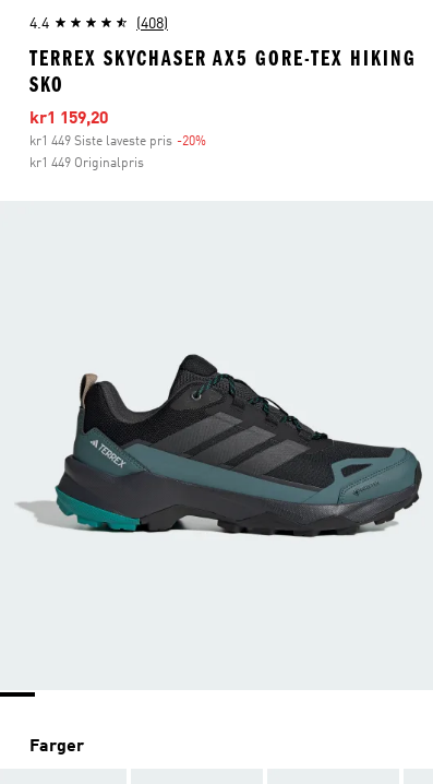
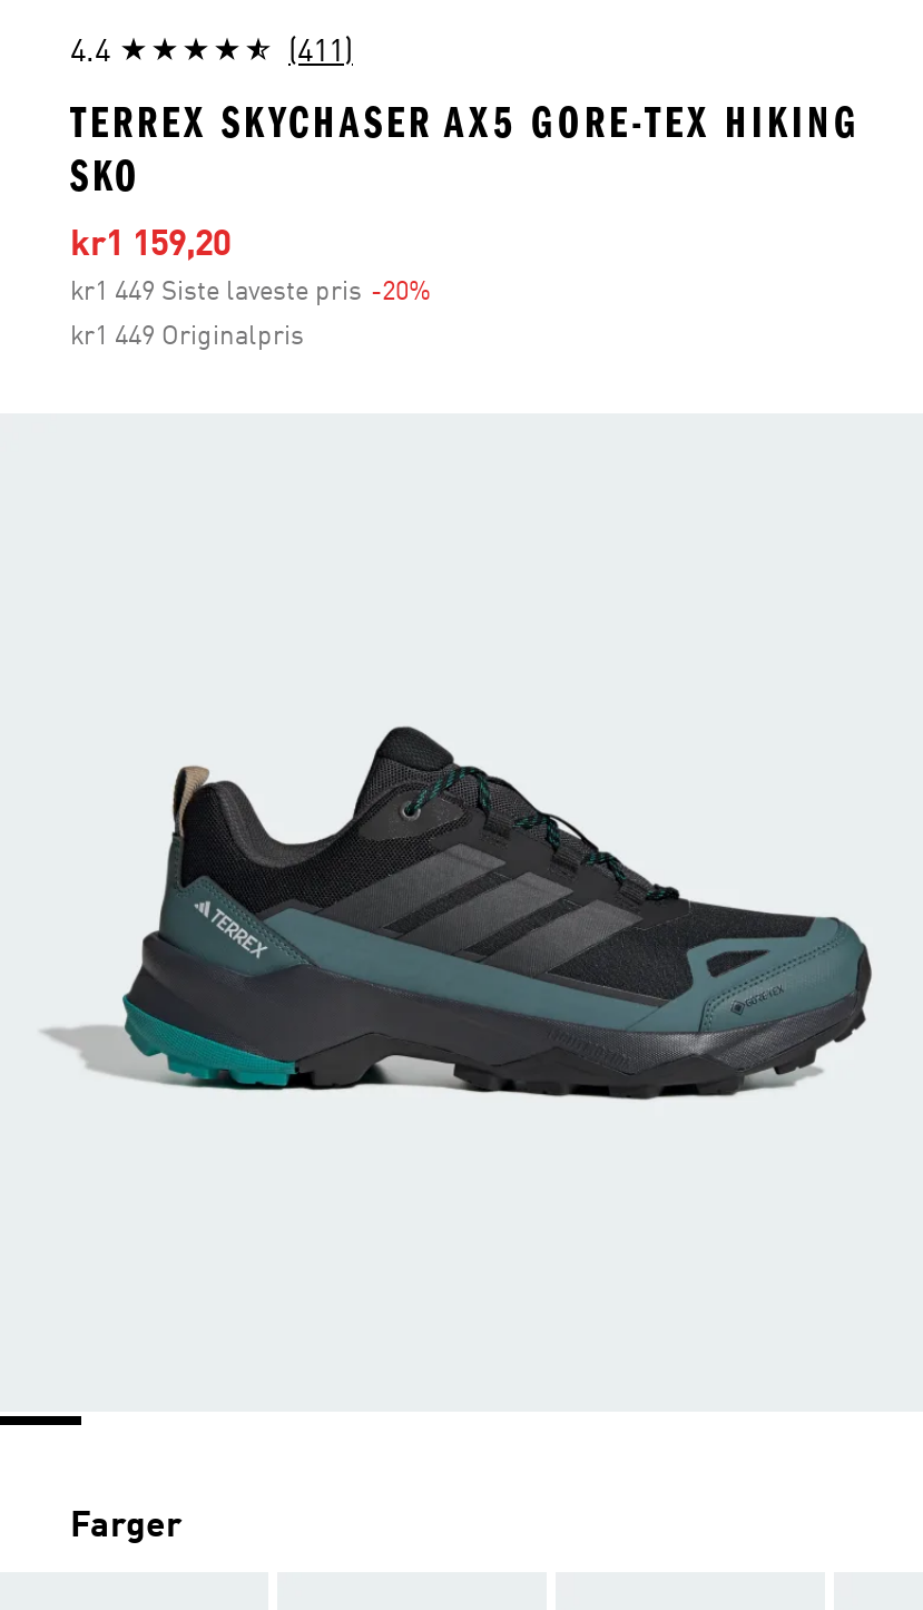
[136,16,168,32] (408) -> [288,37,353,68] (411)

